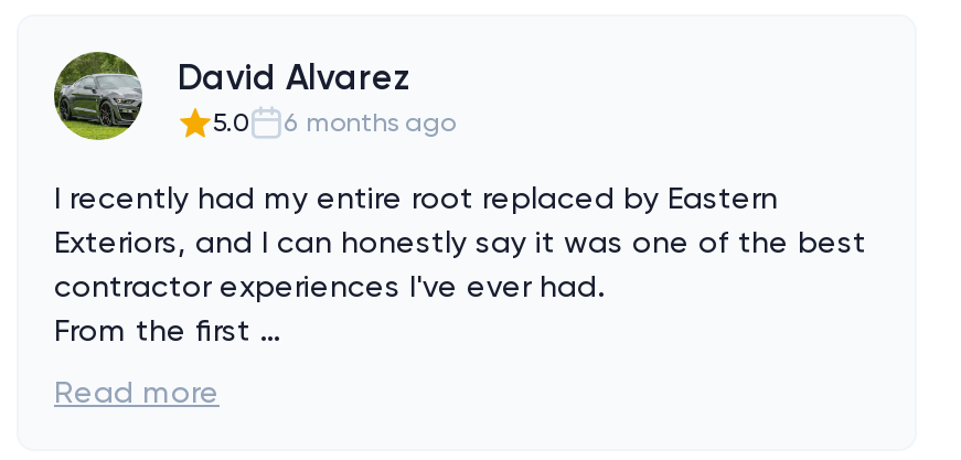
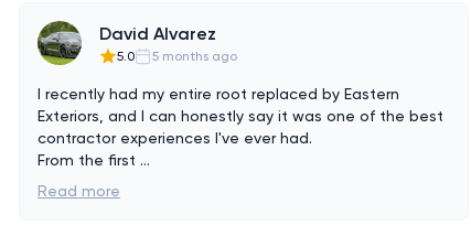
[213,107,456,138] 5.0 6 months ago -> [117,49,237,64] 5.0 5 months ago

